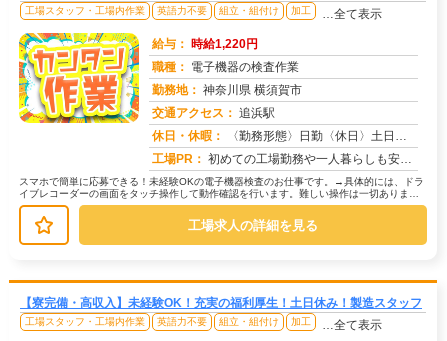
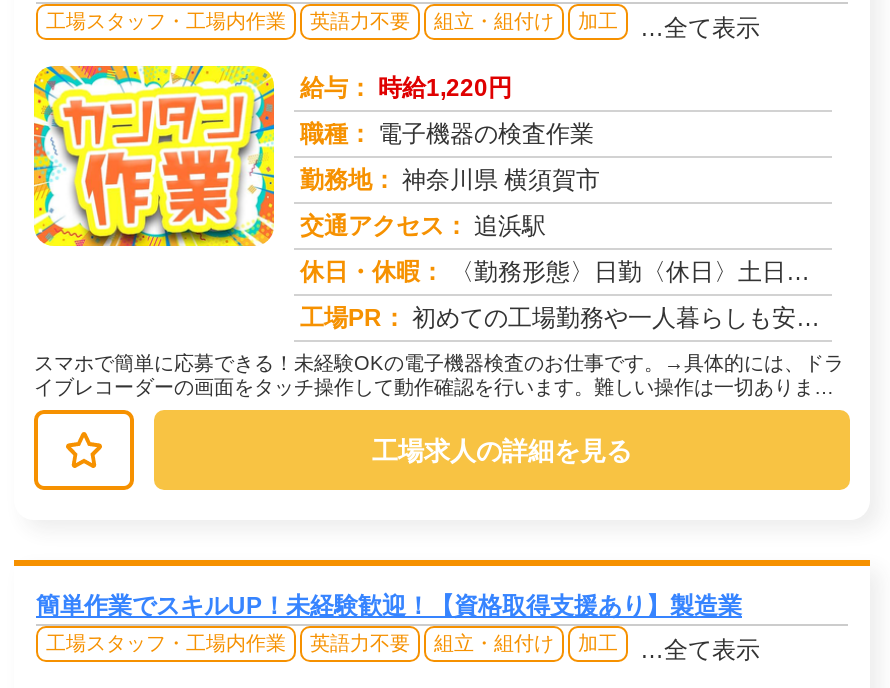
[20,296,422,310] 【寮完備・高収入】未経験OK！充実の福利厚生！土日休み！製造スタッフ -> [36,592,742,620] 簡単作業でスキルUP！未経験歓迎！【資格取得支援あり】製造業

